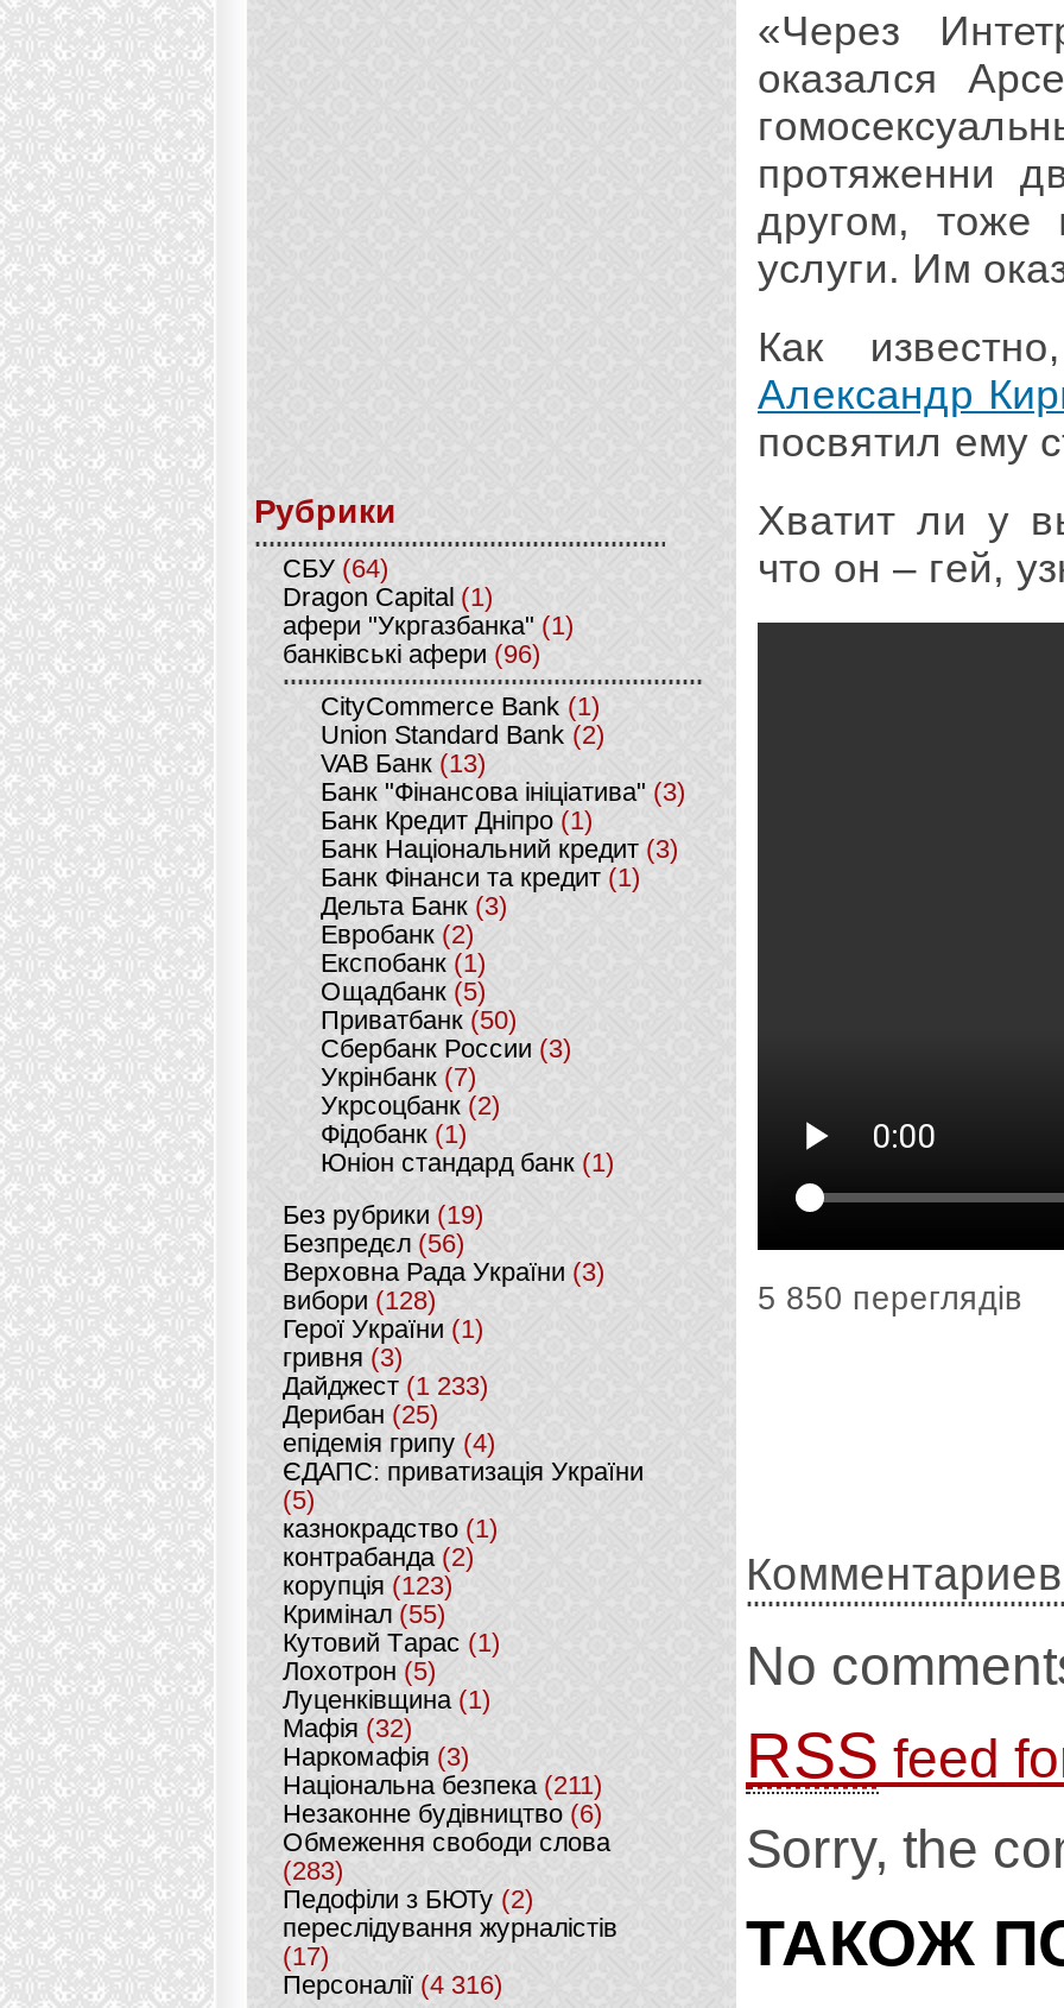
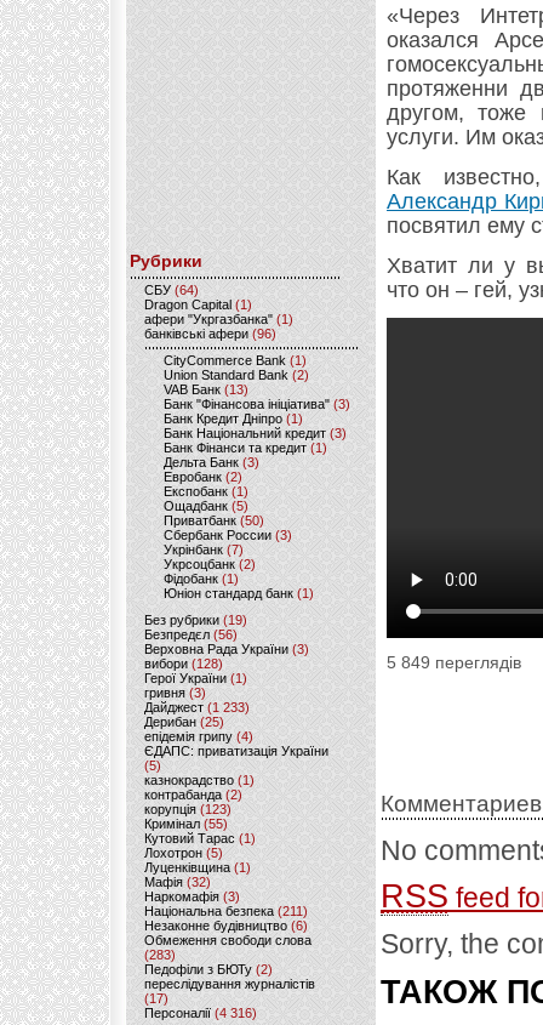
[758,1280,1021,1316] 5 850 переглядів -> [387,653,521,672] 5 849 переглядів

